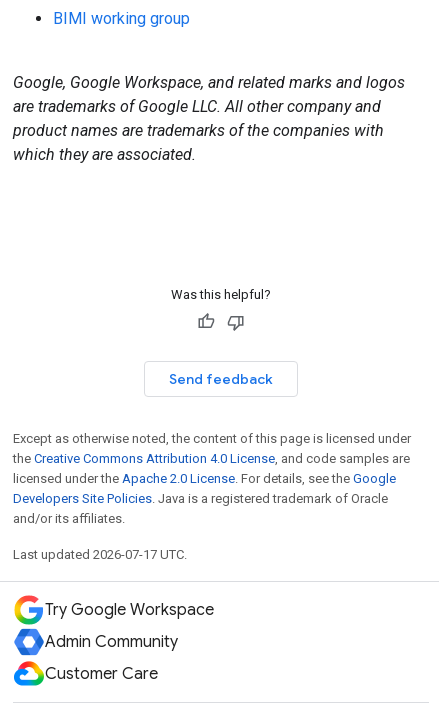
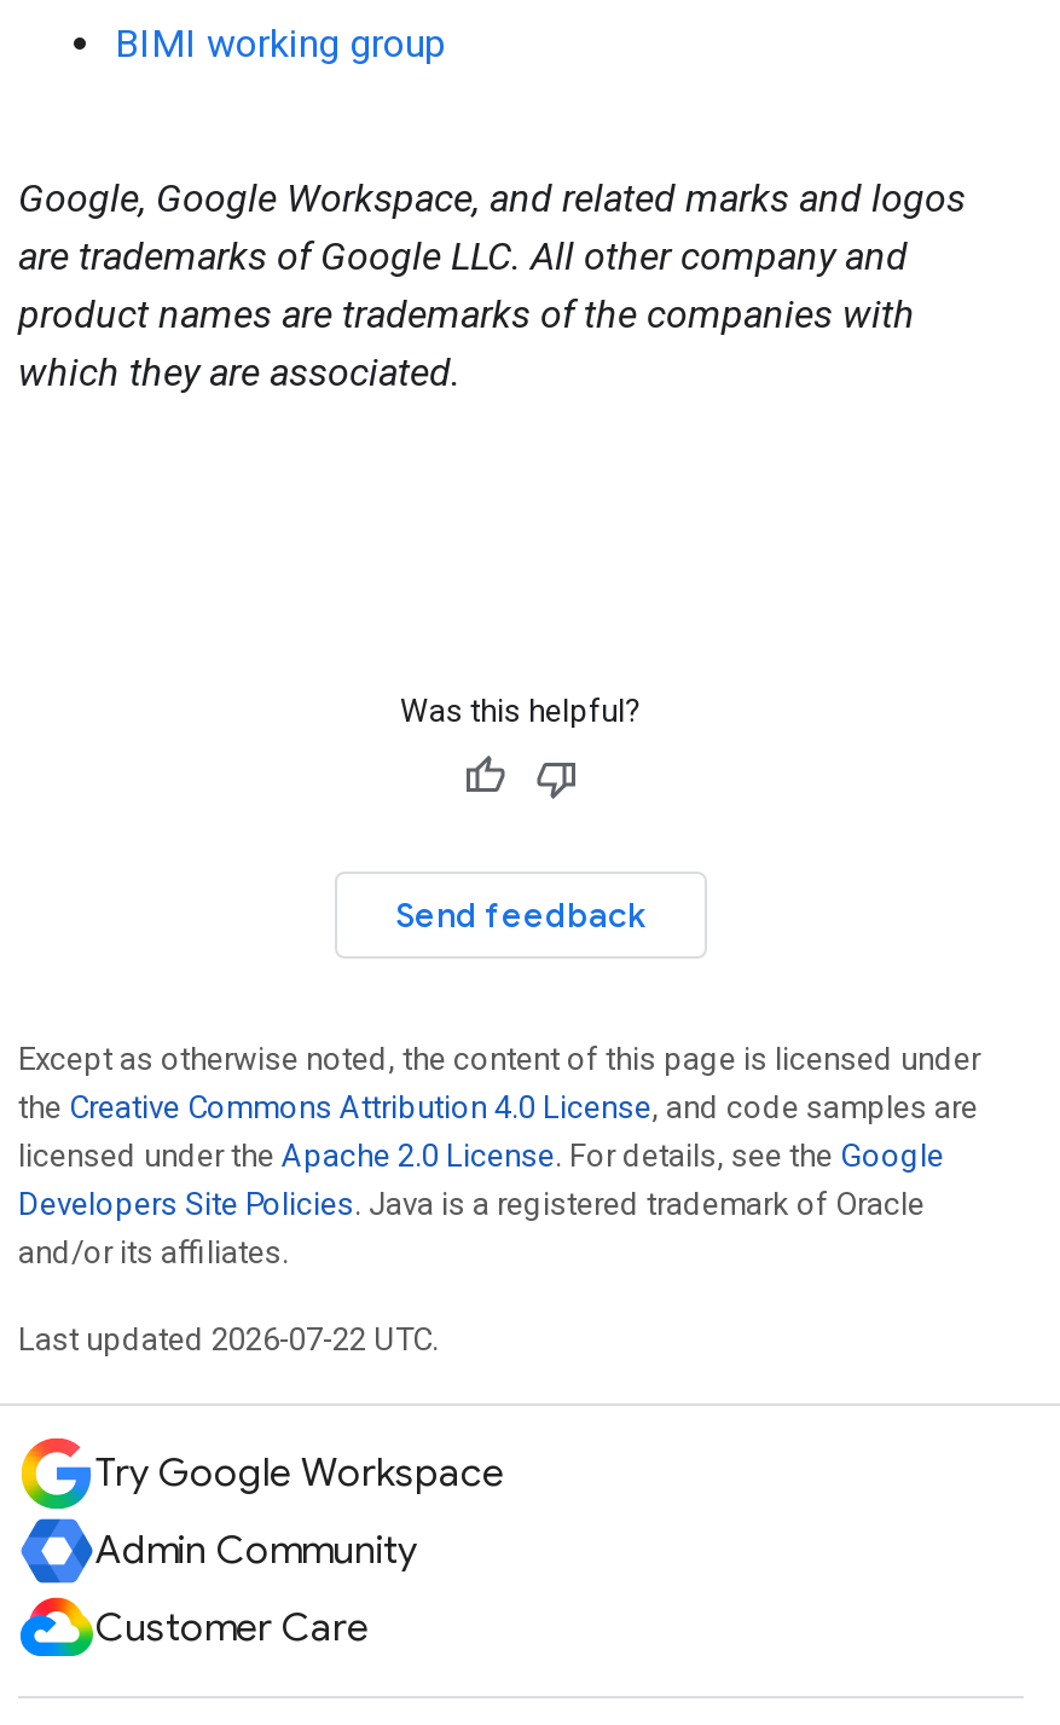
[13,547,187,562] Last updated 2026-07-17 UTC. -> [18,1321,439,1358] Last updated 2026-07-22 UTC.

